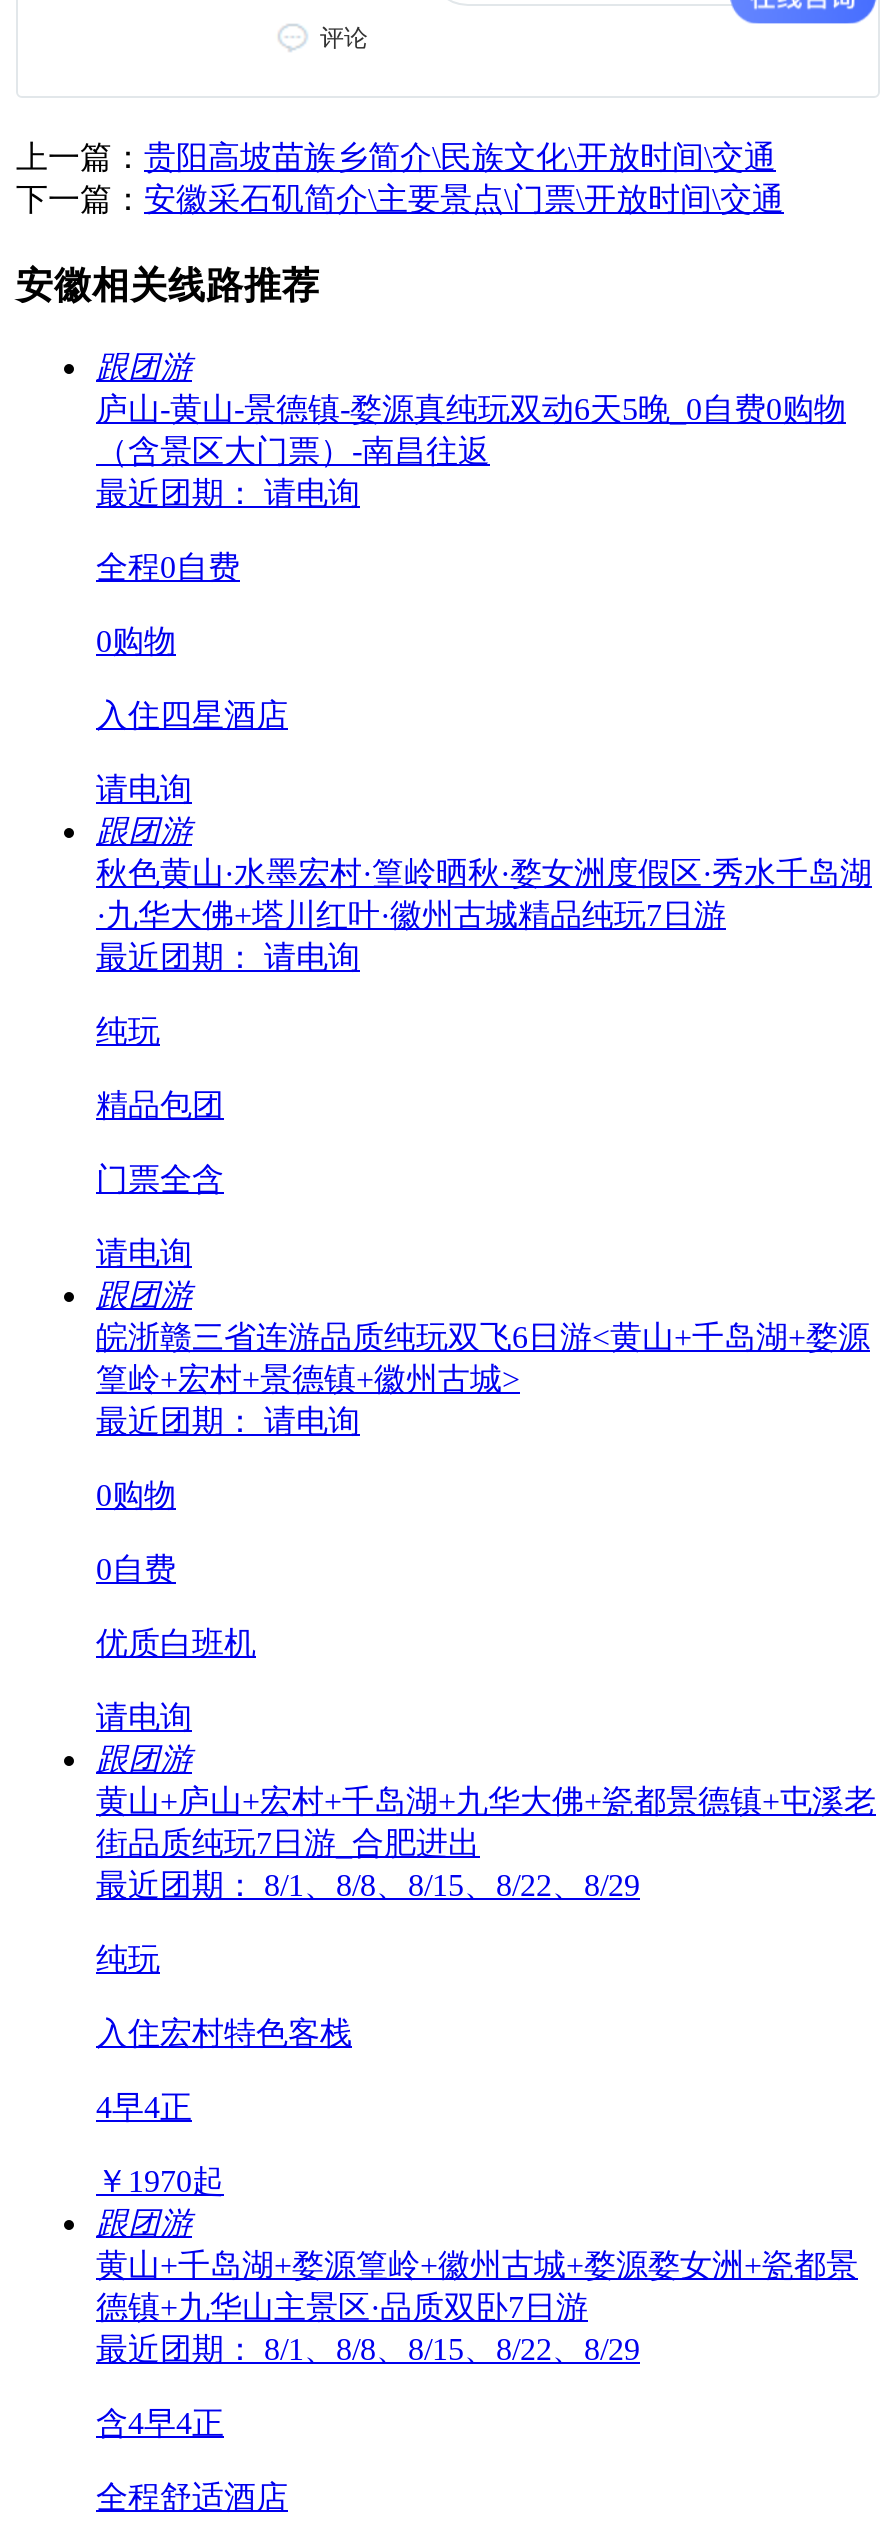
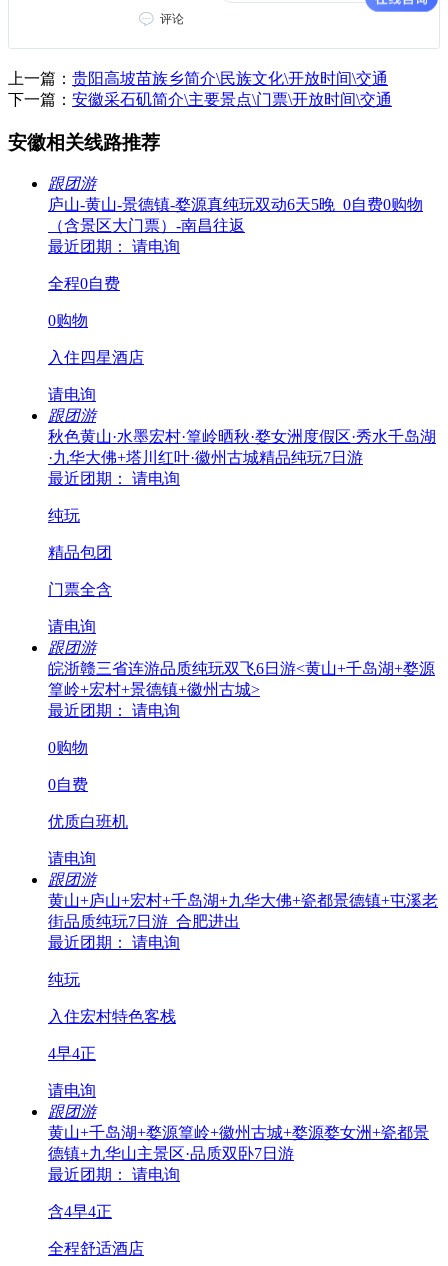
[96,1869,640,1903] 最近团期： 8/1、8/8、8/15、8/22、8/29 -> [48,934,180,951] 最近团期： 请电询
[96,2165,224,2199] ￥1970起 -> [48,1082,96,1099] 请电询
[96,2333,640,2367] 最近团期： 8/1、8/8、8/15、8/22、8/29 -> [48,1166,180,1183] 最近团期： 请电询

